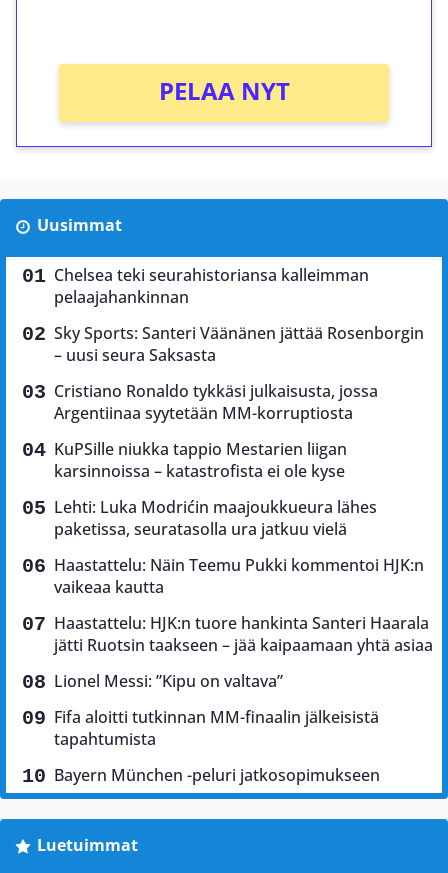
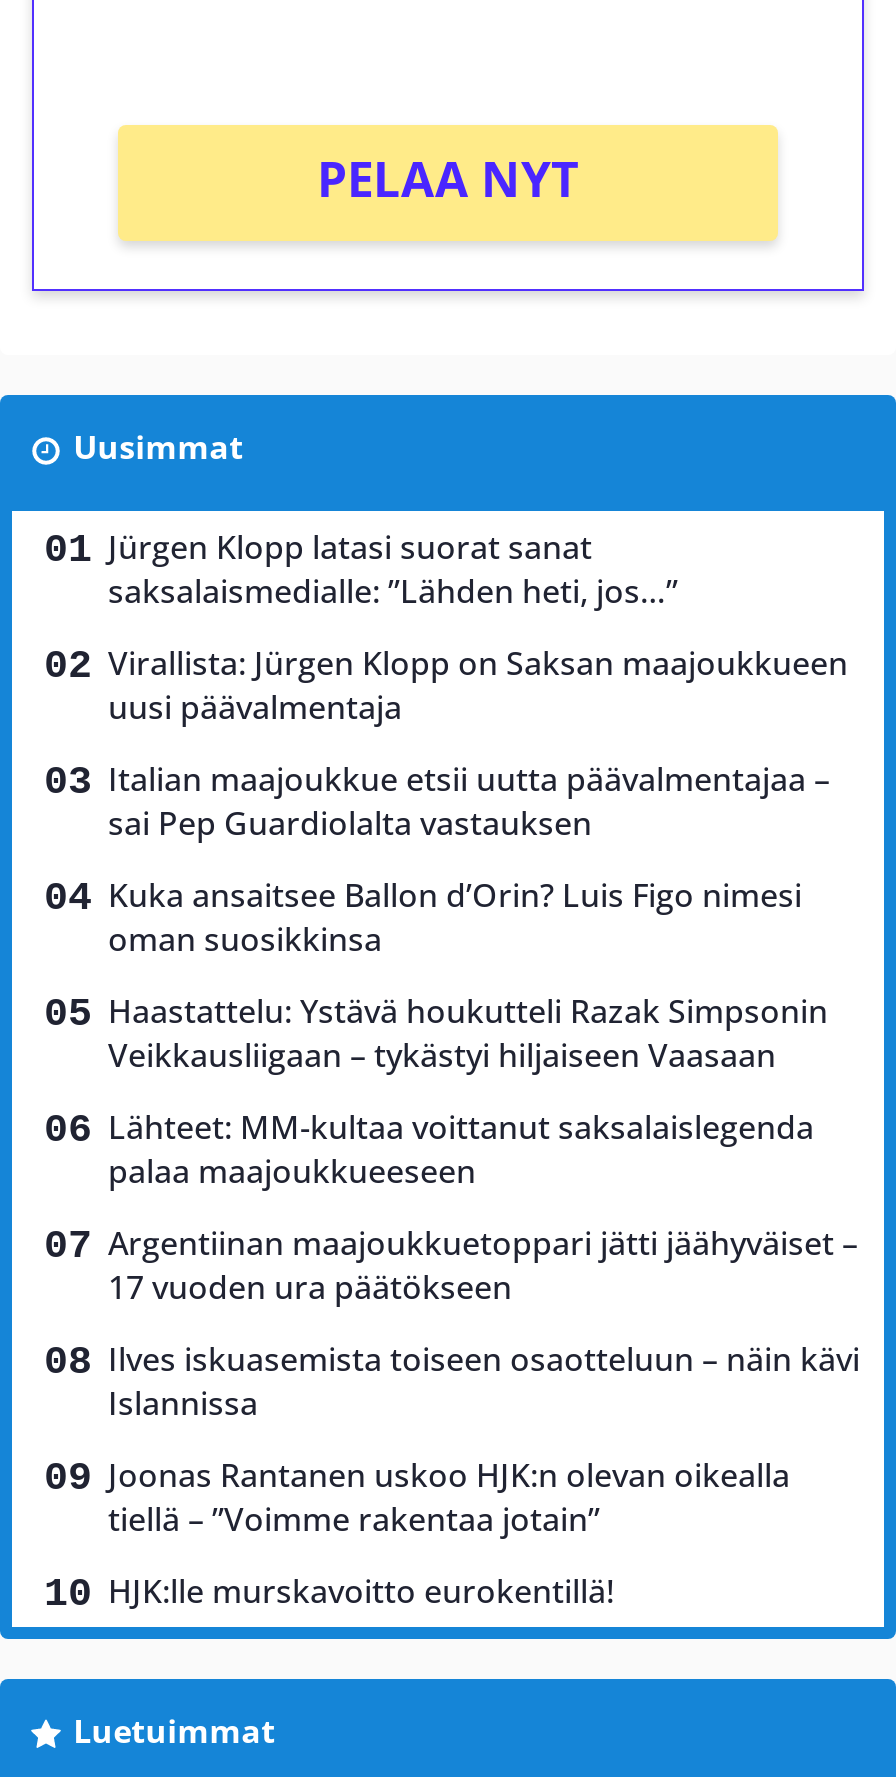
[54,264,369,308] Chelsea teki seurahistoriansa kalleimman | pelaajahankinnan -> [108,525,678,613] Jürgen Klopp latasi suorat sanat | saksalaismedialle: ”Lähden heti, jos…”
[54,322,424,366] Sky Sports: Santeri Väänänen jättää Rosenborgin | – uusi seura Saksasta -> [108,641,848,729] Virallista: Jürgen Klopp on Saksan maajoukkueen | uusi päävalmentaja
[54,380,378,424] Cristiano Ronaldo tykkäsi julkaisusta, jossa | Argentiinaa syytetään MM-korruptiosta -> [108,757,830,845] Italian maajoukkue etsii uutta päävalmentajaa – | sai Pep Guardiolalta vastauksen
[54,438,347,482] KuPSille niukka tappio Mestarien liigan | karsinnoissa – katastrofista ei ole kyse -> [108,873,802,961] Kuka ansaitsee Ballon d’Orin? Luis Figo nimesi | oman suosikkinsa
[54,496,377,540] Lehti: Luka Modrićin maajoukkueura lähes | paketissa, seuratasolla ura jatkuu vielä -> [108,989,828,1077] Haastattelu: Ystävä houkutteli Razak Simpsonin | Veikkausliigaan – tykästyi hiljaiseen Vaasaan
[54,554,424,598] Haastattelu: Näin Teemu Pukki kommentoi HJK:n | vaikeaa kautta -> [108,1105,814,1193] Lähteet: MM-kultaa voittanut saksalaislegenda | palaa maajoukkueeseen
[54,612,433,656] Haastattelu: HJK:n tuore hankinta Santeri Haarala | jätti Ruotsin taakseen – jää kaipaamaan yhtä asiaa -> [108,1221,858,1309] Argentiinan maajoukkuetoppari jätti jäähyväiset – | 17 vuoden ura päätökseen
[54,670,283,692] Lionel Messi: ”Kipu on valtava” -> [108,1337,860,1425] Ilves iskuasemista toiseen osaotteluun – näin kävi | Islannissa
[54,706,379,750] Fifa aloitti tutkinnan MM-finaalin jälkeisistä | tapahtumista -> [108,1453,790,1541] Joonas Rantanen uskoo HJK:n olevan oikealla | tiellä – ”Voimme rakentaa jotain”
[54,764,380,786] Bayern München -peluri jatkosopimukseen -> [108,1569,614,1613] HJK:lle murskavoitto eurokentillä!

